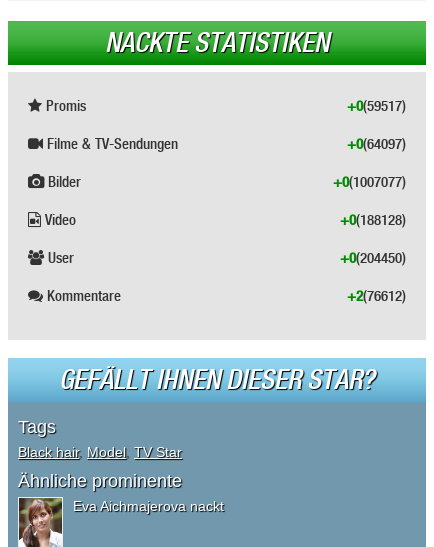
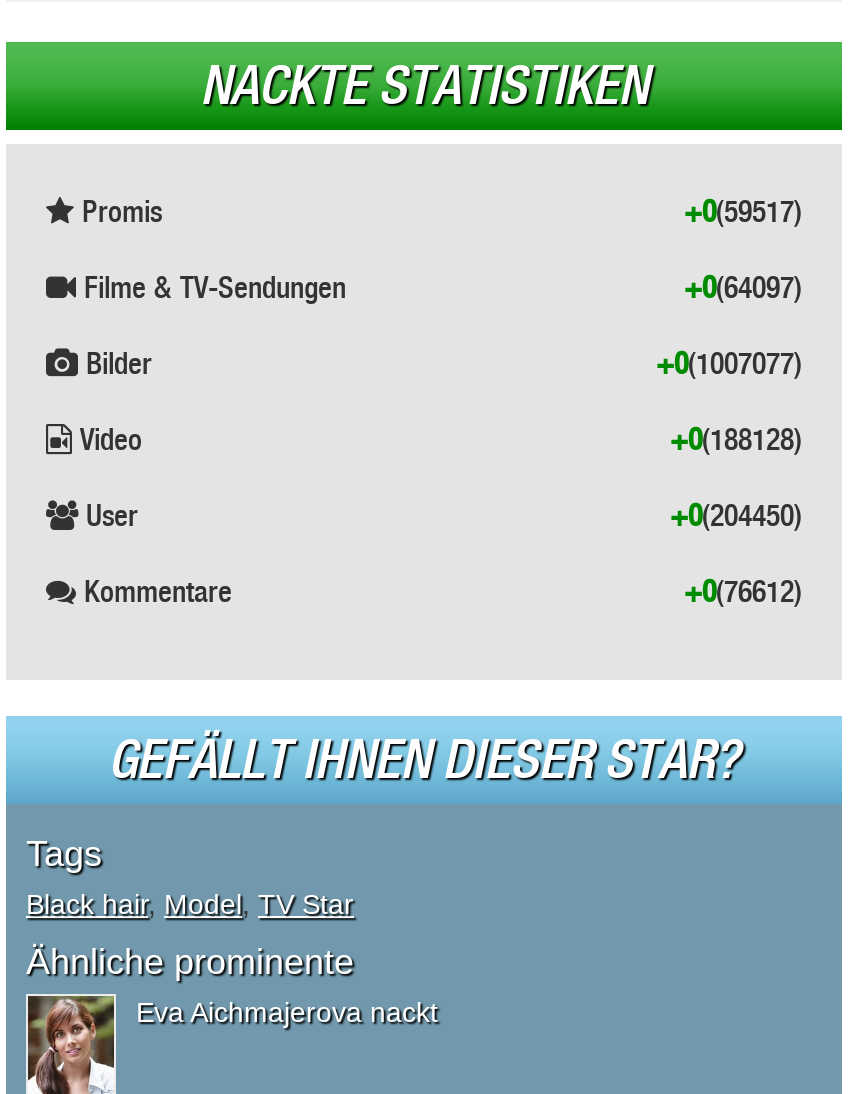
[347,287,406,305] +2 (76612) -> [684,574,802,610] +0 (76612)

